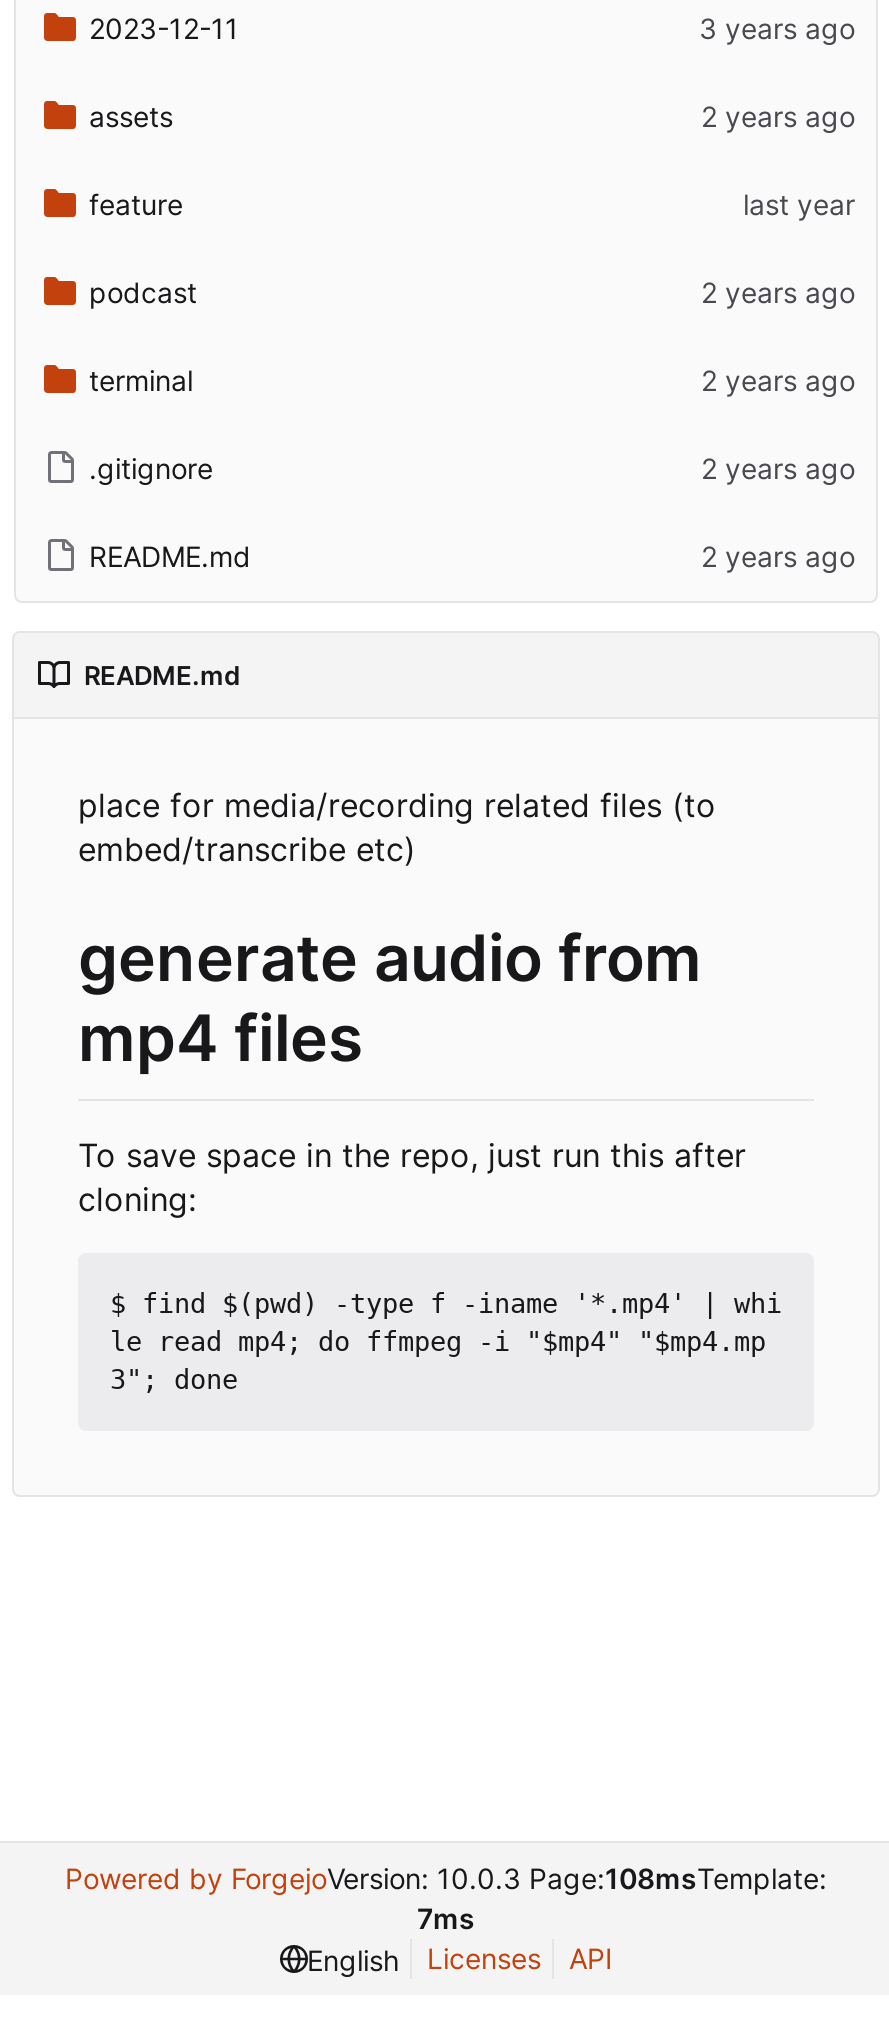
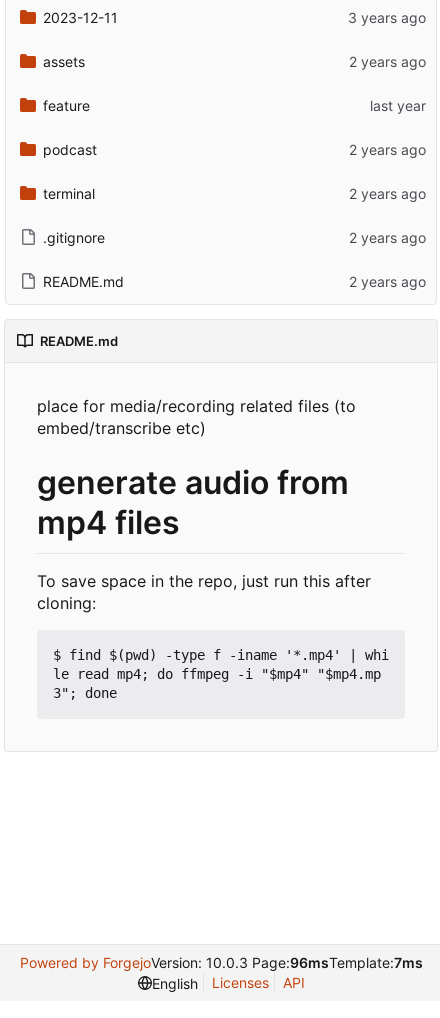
[65,1861,827,1935] Powered by ForgejoVersion: 10.0.3 Page:108msTemplate: | 7ms -> [19,954,422,971] Powered by ForgejoVersion: 10.0.3 Page:96msTemplate:7ms

